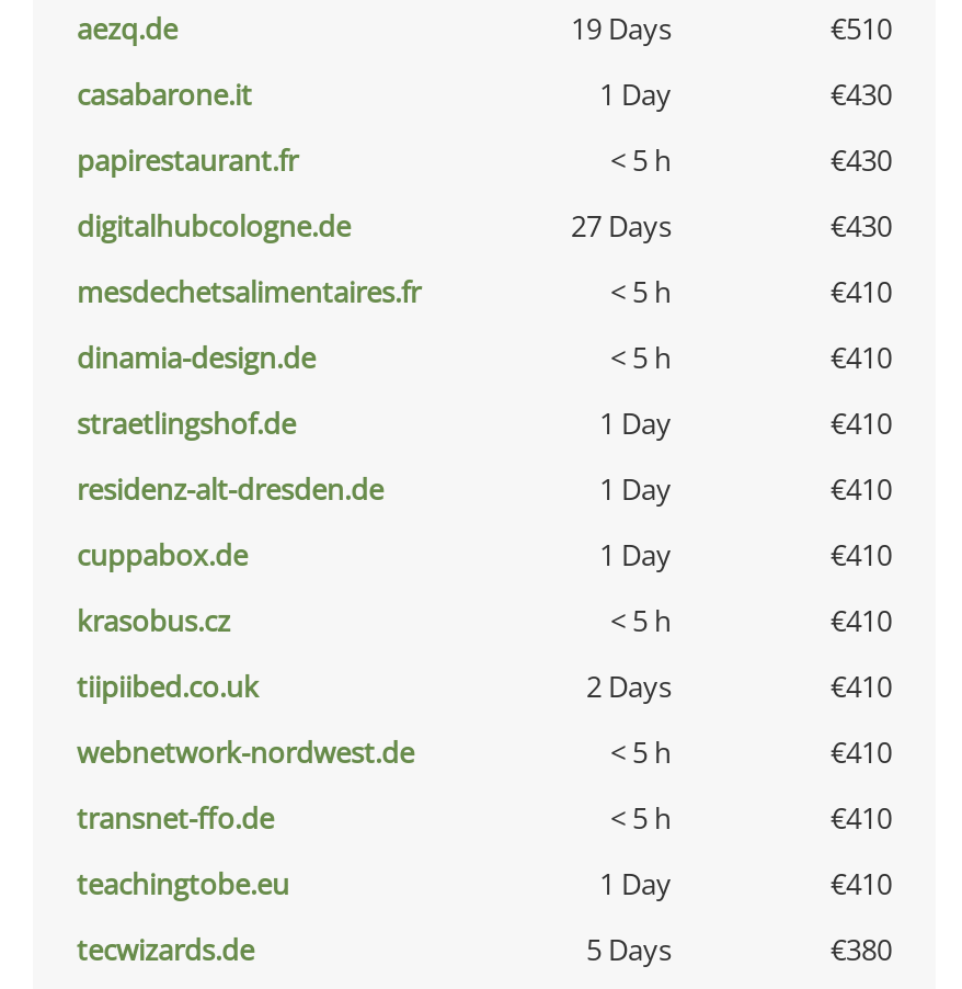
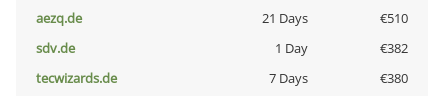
[571,9,672,49] 19 Days -> [261,9,307,27] 21 Days
[77,75,252,114] casabarone.it -> [36,39,75,57] sdv.de
[77,75,892,904] €430 | papirestaurant.fr | < 5 h | €430 | digitalhubcologne.de | 27 Days | €430 | mesdechetsalimentaires.fr | < 5 h | €410 | dinamia-design.de | < 5 h | €410 | straetlingshof.de | 1 Day | €410 | residenz-alt-dresden.de | 1 Day | €410 | cuppabox.de | 1 Day | €410 | krasobus.cz | < 5 h | €410 | tiipiibed.co.uk | 2 Days | €410 | webnetwork-nordwest.de | < 5 h | €410 | transnet-ffo.de | < 5 h | €410 | teachingtobe.eu | 1 Day | €410 -> [380,39,408,57] €382
[586,930,672,970] 5 Days -> [268,69,307,87] 7 Days

